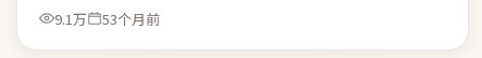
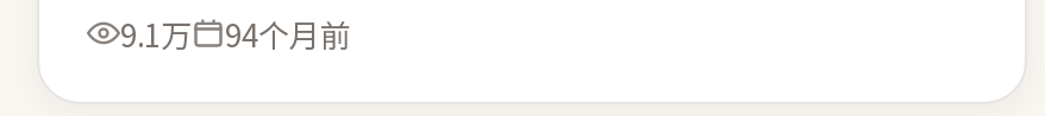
[54,8,160,29] 9.1万 53个月前 -> [120,11,351,56] 9.1万 94个月前

